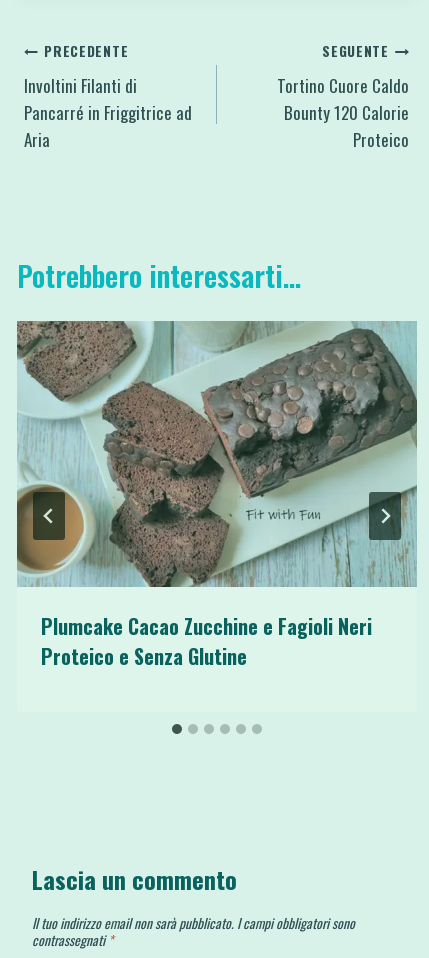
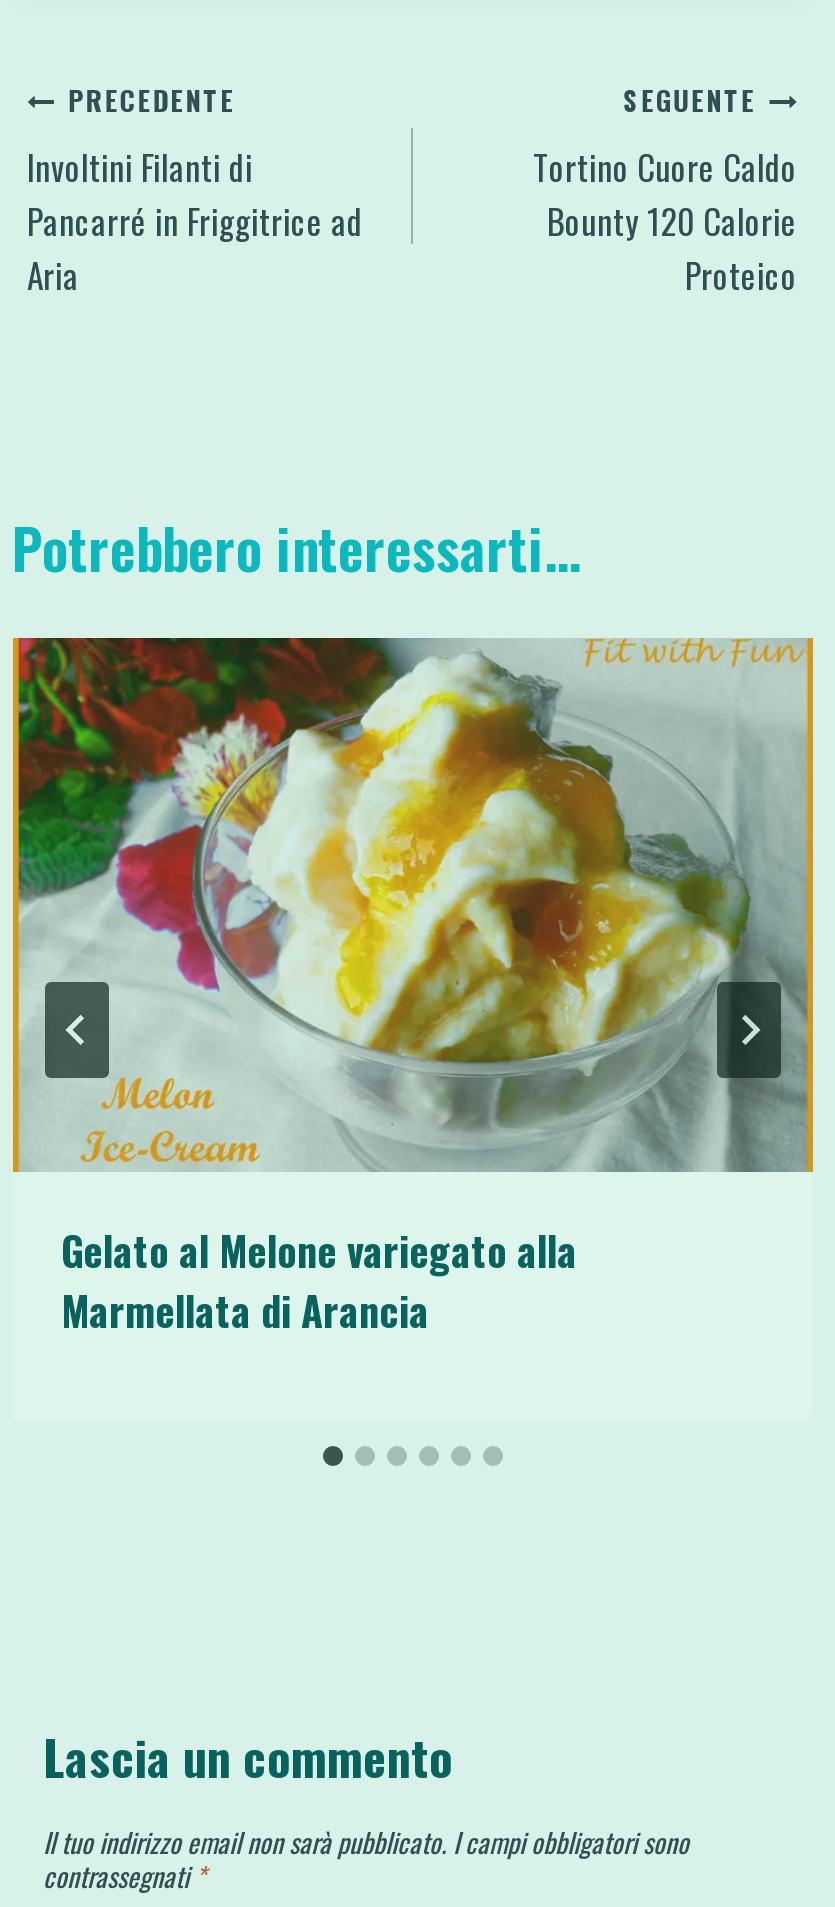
[16,320,418,671] [image] | Plumcake Cacao Zucchine e Fagioli Neri | Proteico e Senza Glutine -> [11,635,815,1340] [image] | Gelato al Melone variegato alla | Marmellata di Arancia

